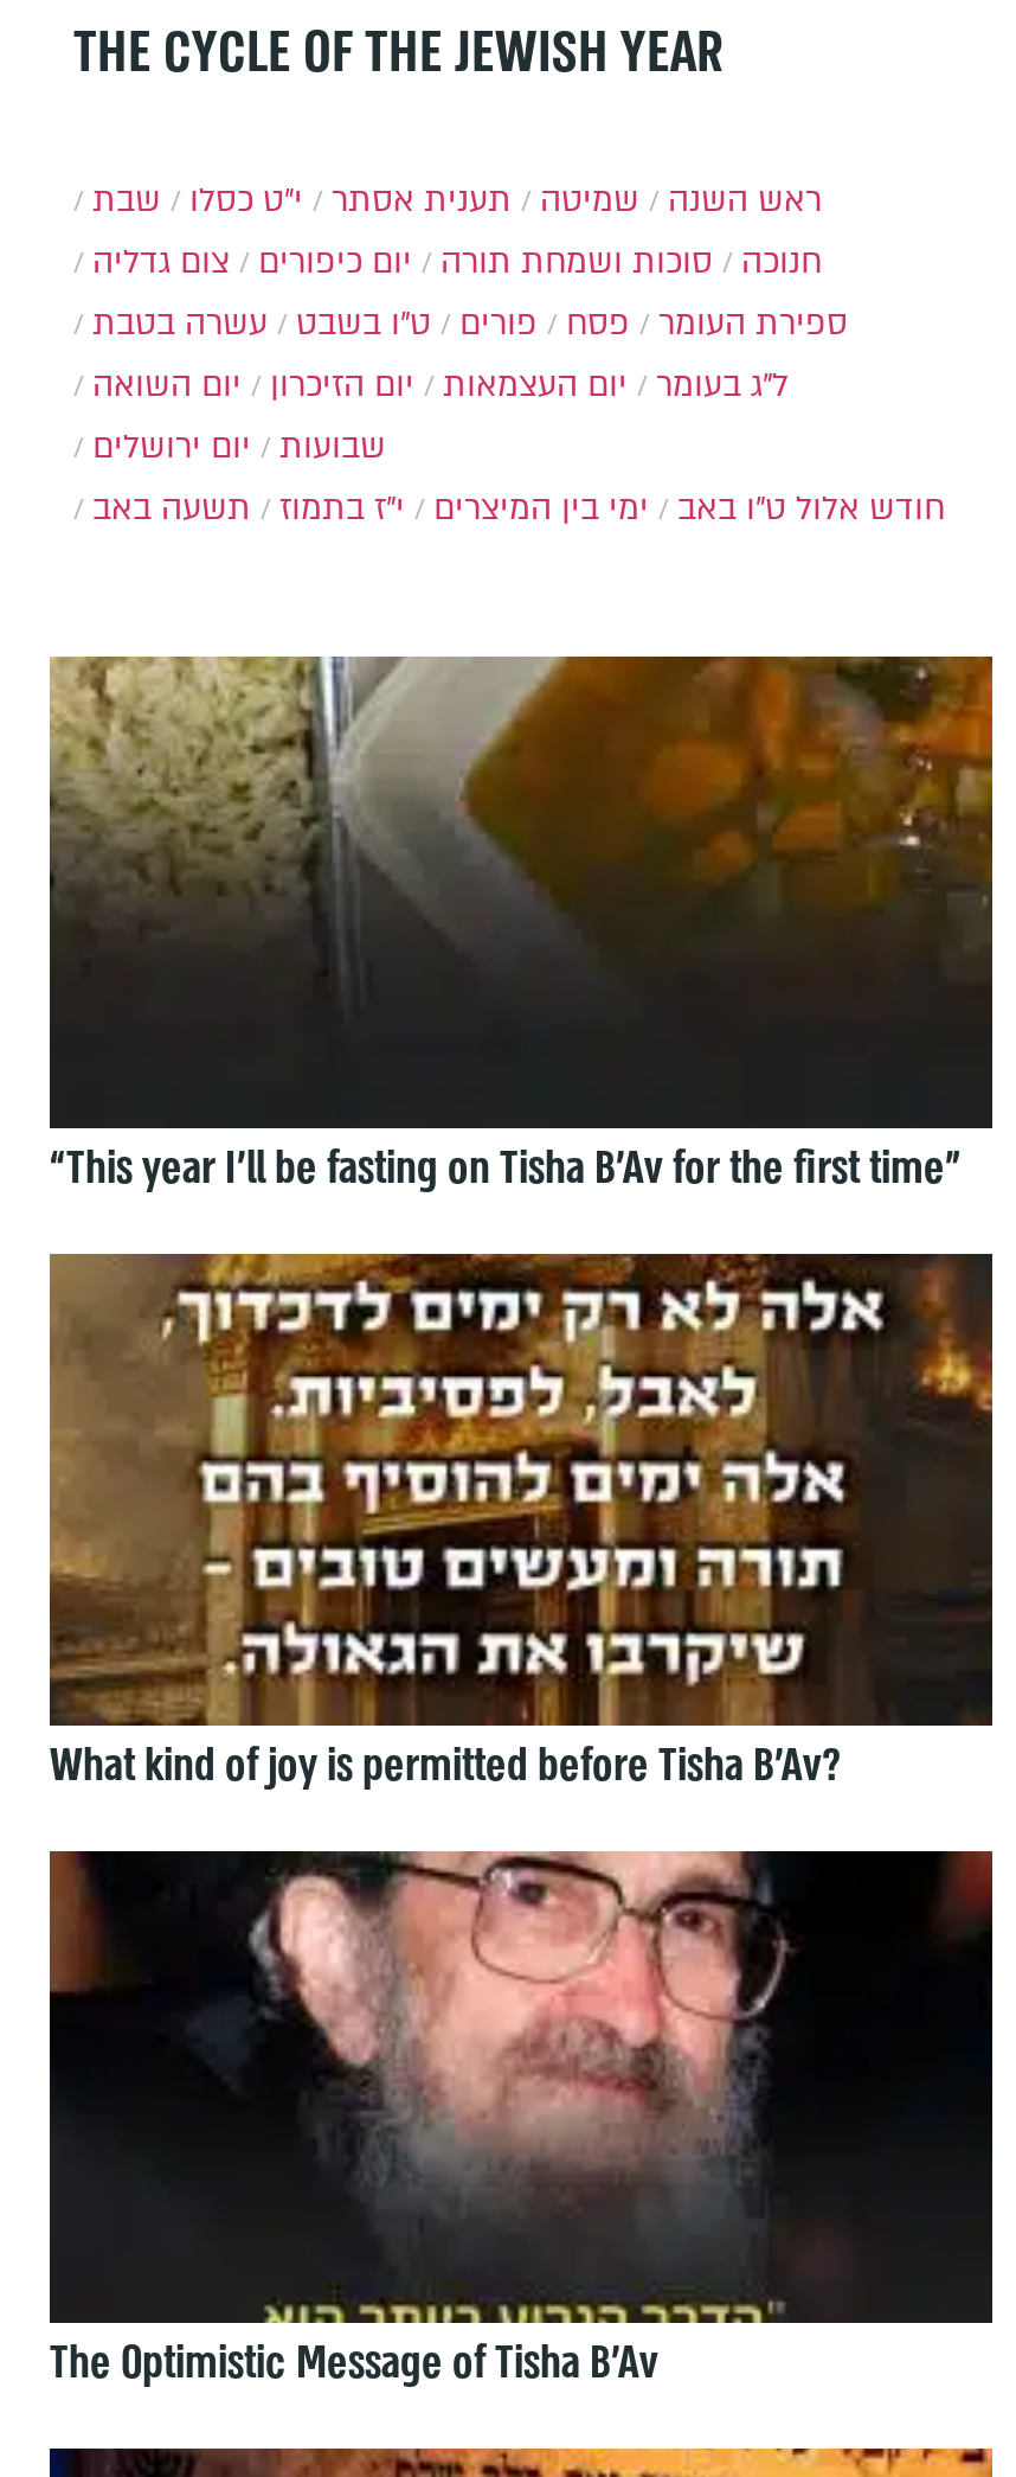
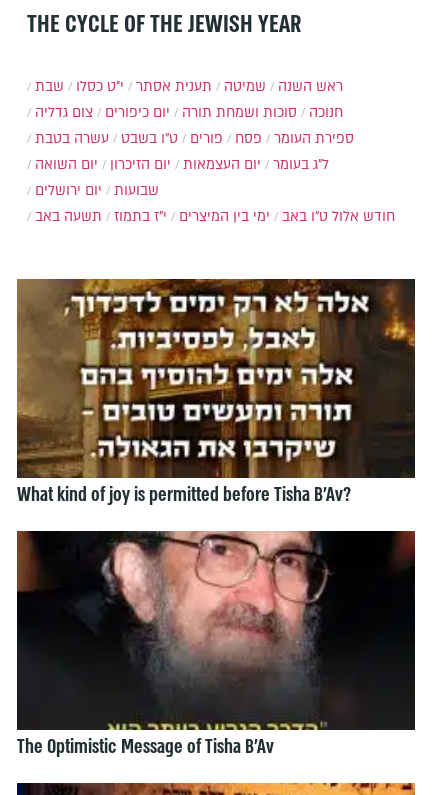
[47,654,995,1200] [image] | “This year I’ll be fasting on Tisha B’Av for the first time” -> none

